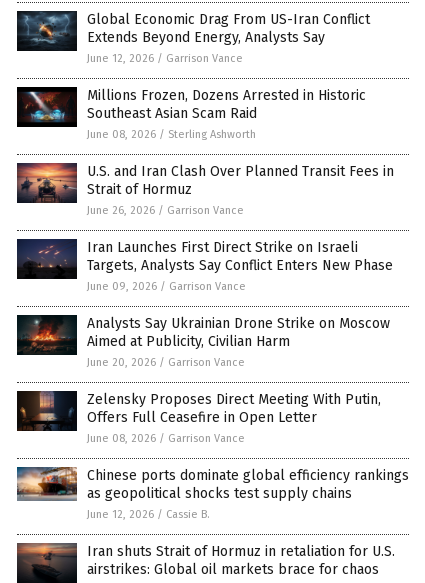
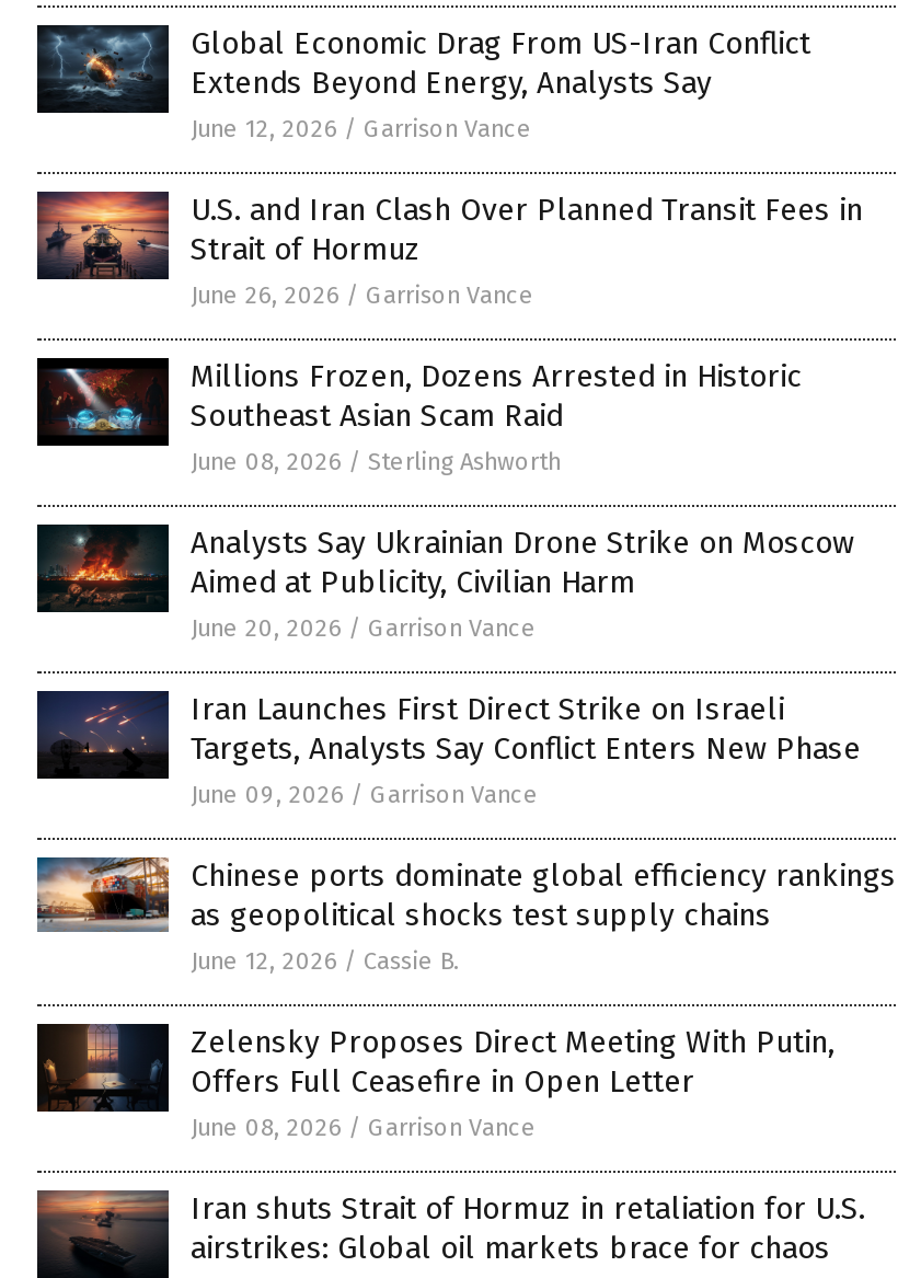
moved [18,87,366,141] -> [39,359,802,477]: [image] | Millions Frozen, Dozens Arrested in Historic | Southeast Asian Scam Raid | June 08, 2026 / Sterling Ashworth
moved [17,162,394,217] -> [37,189,863,310]: [image] | U.S. and Iran Clash Over Planned Transit Fees in | Strait of Hormuz | June 26, 2026 / Garrison Vance
moved [16,234,393,293] -> [35,680,861,810]: [image] | Iran Launches First Direct Strike on Israeli | Targets, Analysts Say Conflict Enters New Phase | June 09, 2026 / Garrison Vance
moved [16,314,390,369] -> [37,522,854,643]: [image] | Analysts Say Ukrainian Drone Strike on Moscow | Aimed at Publicity, Civilian Harm | June 20, 2026 / Garrison Vance
moved [18,385,381,445] -> [39,1011,834,1143]: [image] | Zelensky Proposes Direct Meeting With Putin, | Offers Full Ceasefire in Open Letter | June 08, 2026 / Garrison Vance
moved [17,467,409,521] -> [35,855,896,976]: [image] | Chinese ports dominate global efficiency rankings | as geopolitical shocks test supply chains | June 12, 2026 / Cassie B.

